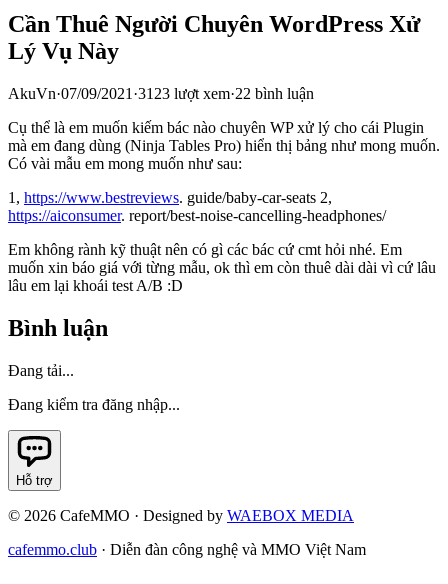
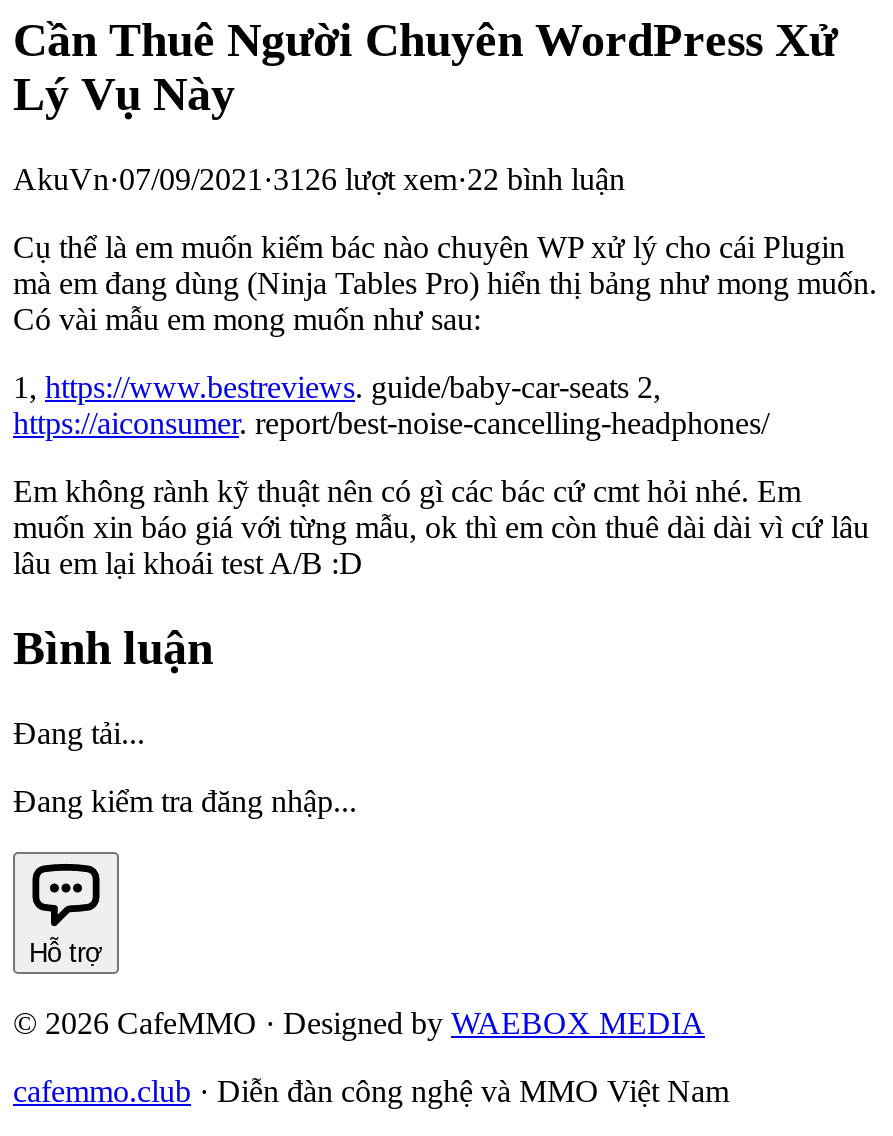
[8,85,314,102] AkuVn·07/09/2021 · 3123 lượt xem·22 bình luận -> [13,162,625,196] AkuVn·07/09/2021 · 3126 lượt xem·22 bình luận

